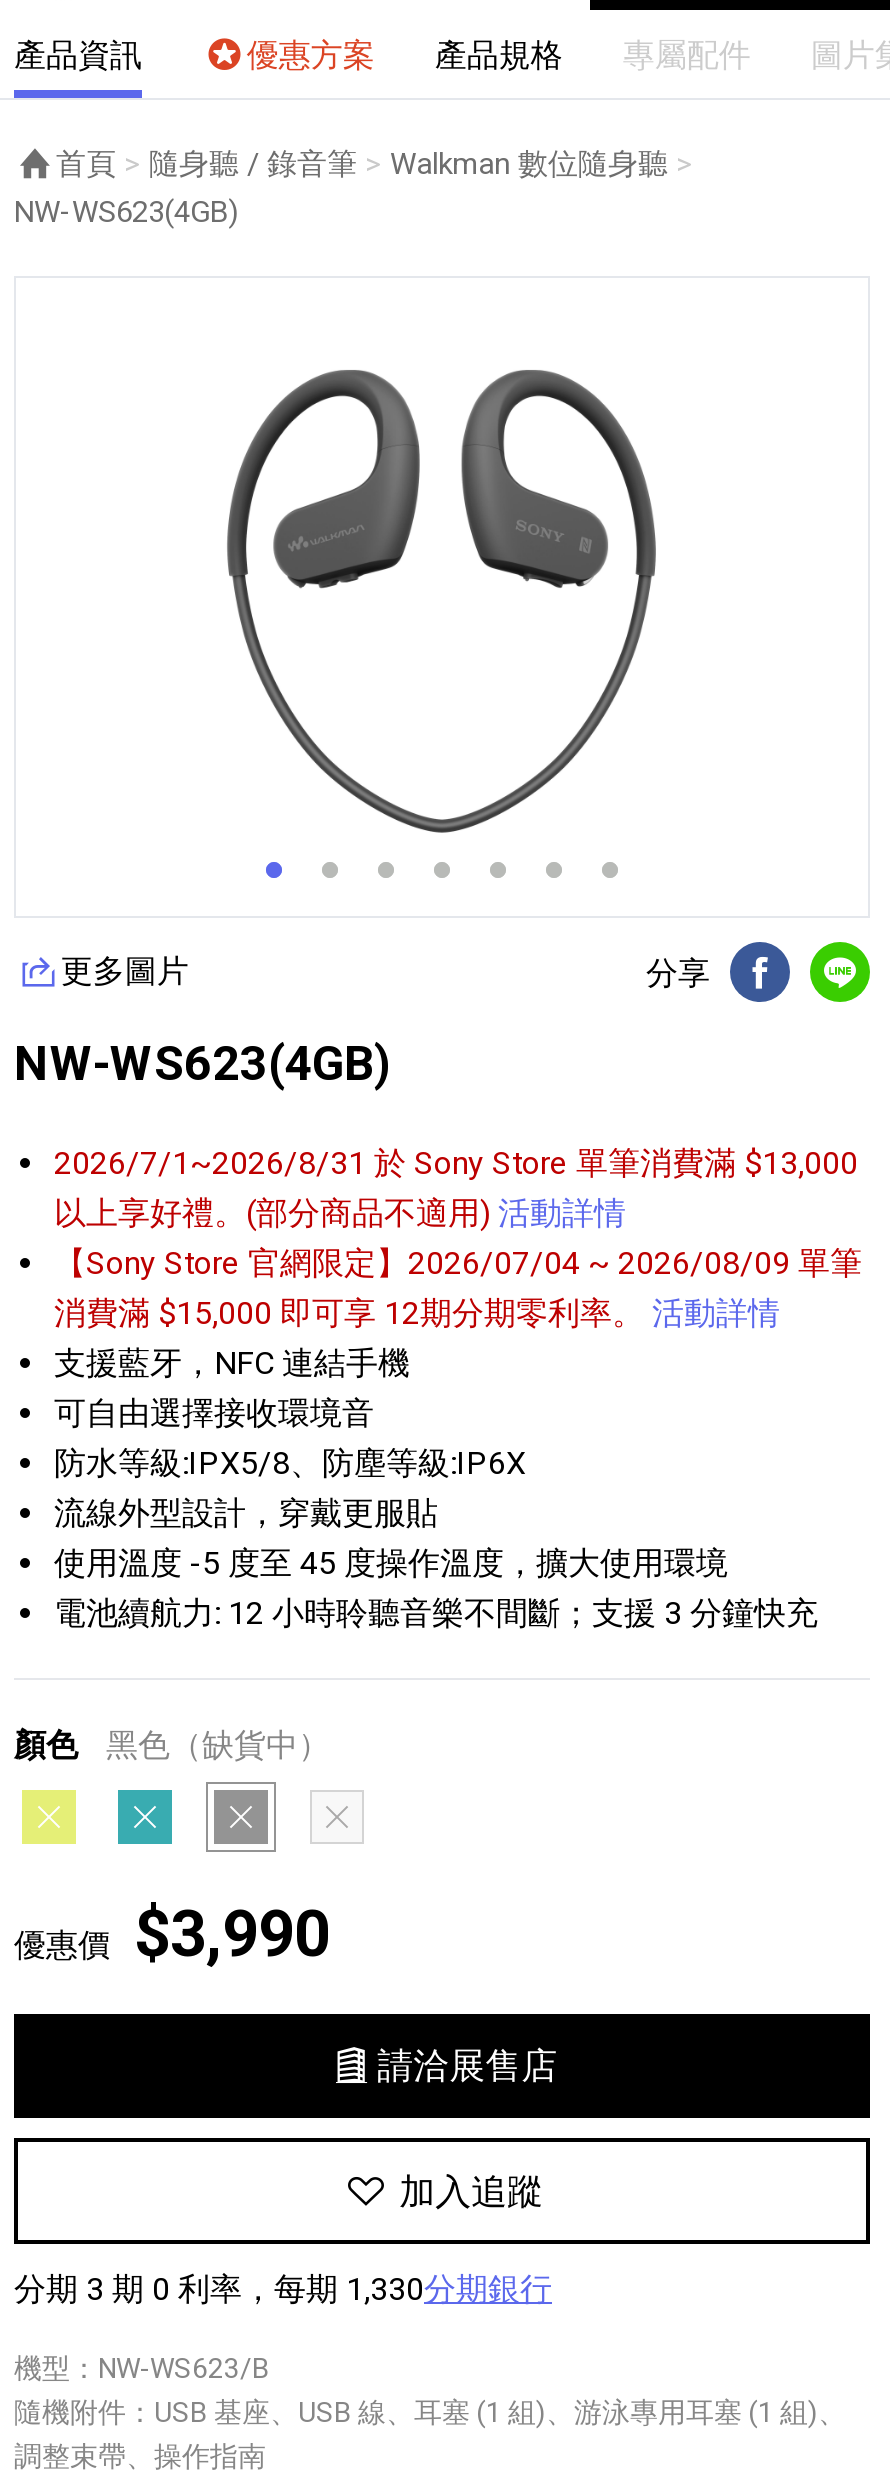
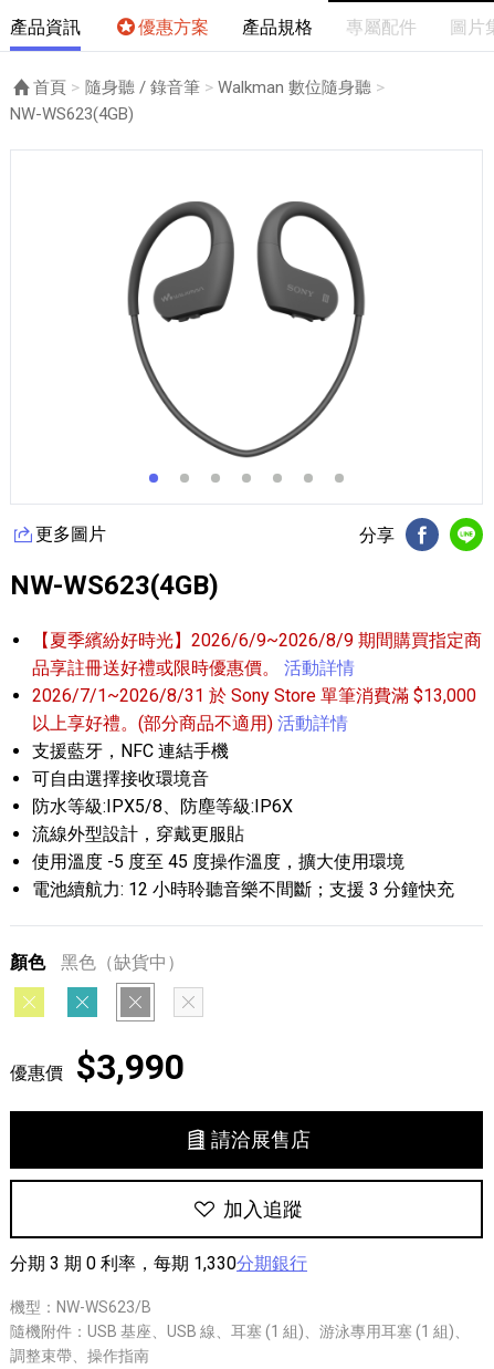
none -> [32,629,482,678] 【夏季繽紛好時光】2026/6/9~2026/8/9 期間購買指定商 | 品享註冊送好禮或限時優惠價。活動詳情
moved [54,1143,858,1231] -> [32,685,476,733]: 2026/7/1~2026/8/31 於 Sony Store 單筆消費滿 $13,000 | 以上享好禮。(部分商品不適用)活動詳情
[54,1243,862,1331] 【Sony Store 官網限定】2026/07/04 ~ 2026/08/09 單筆 | 消費滿 $15,000 即可享 12期分期零利率。活動詳情 -> none

